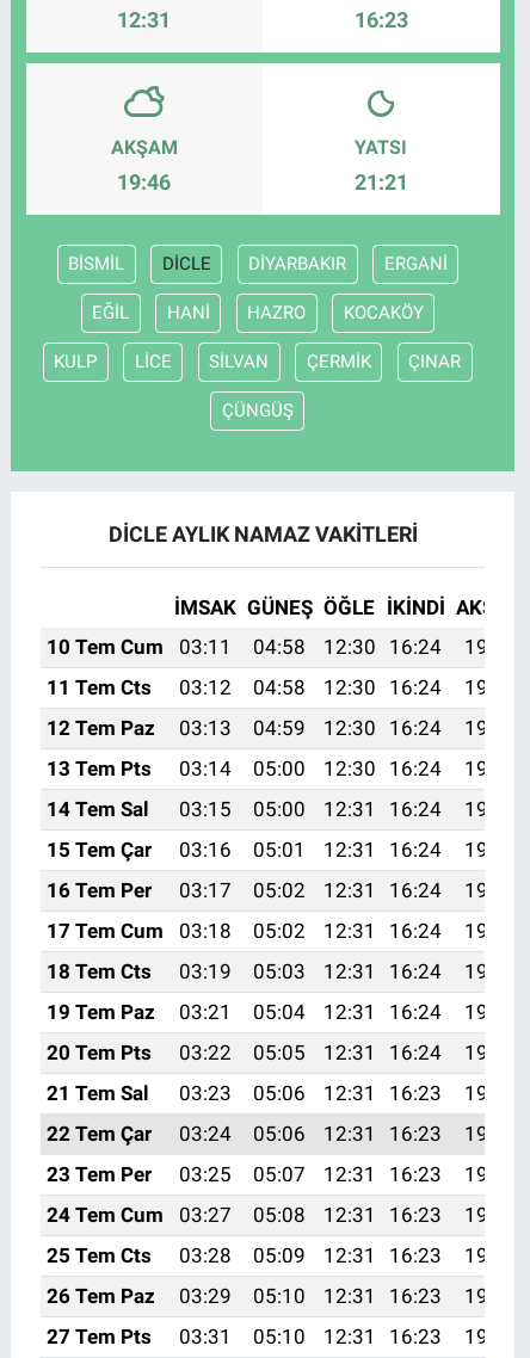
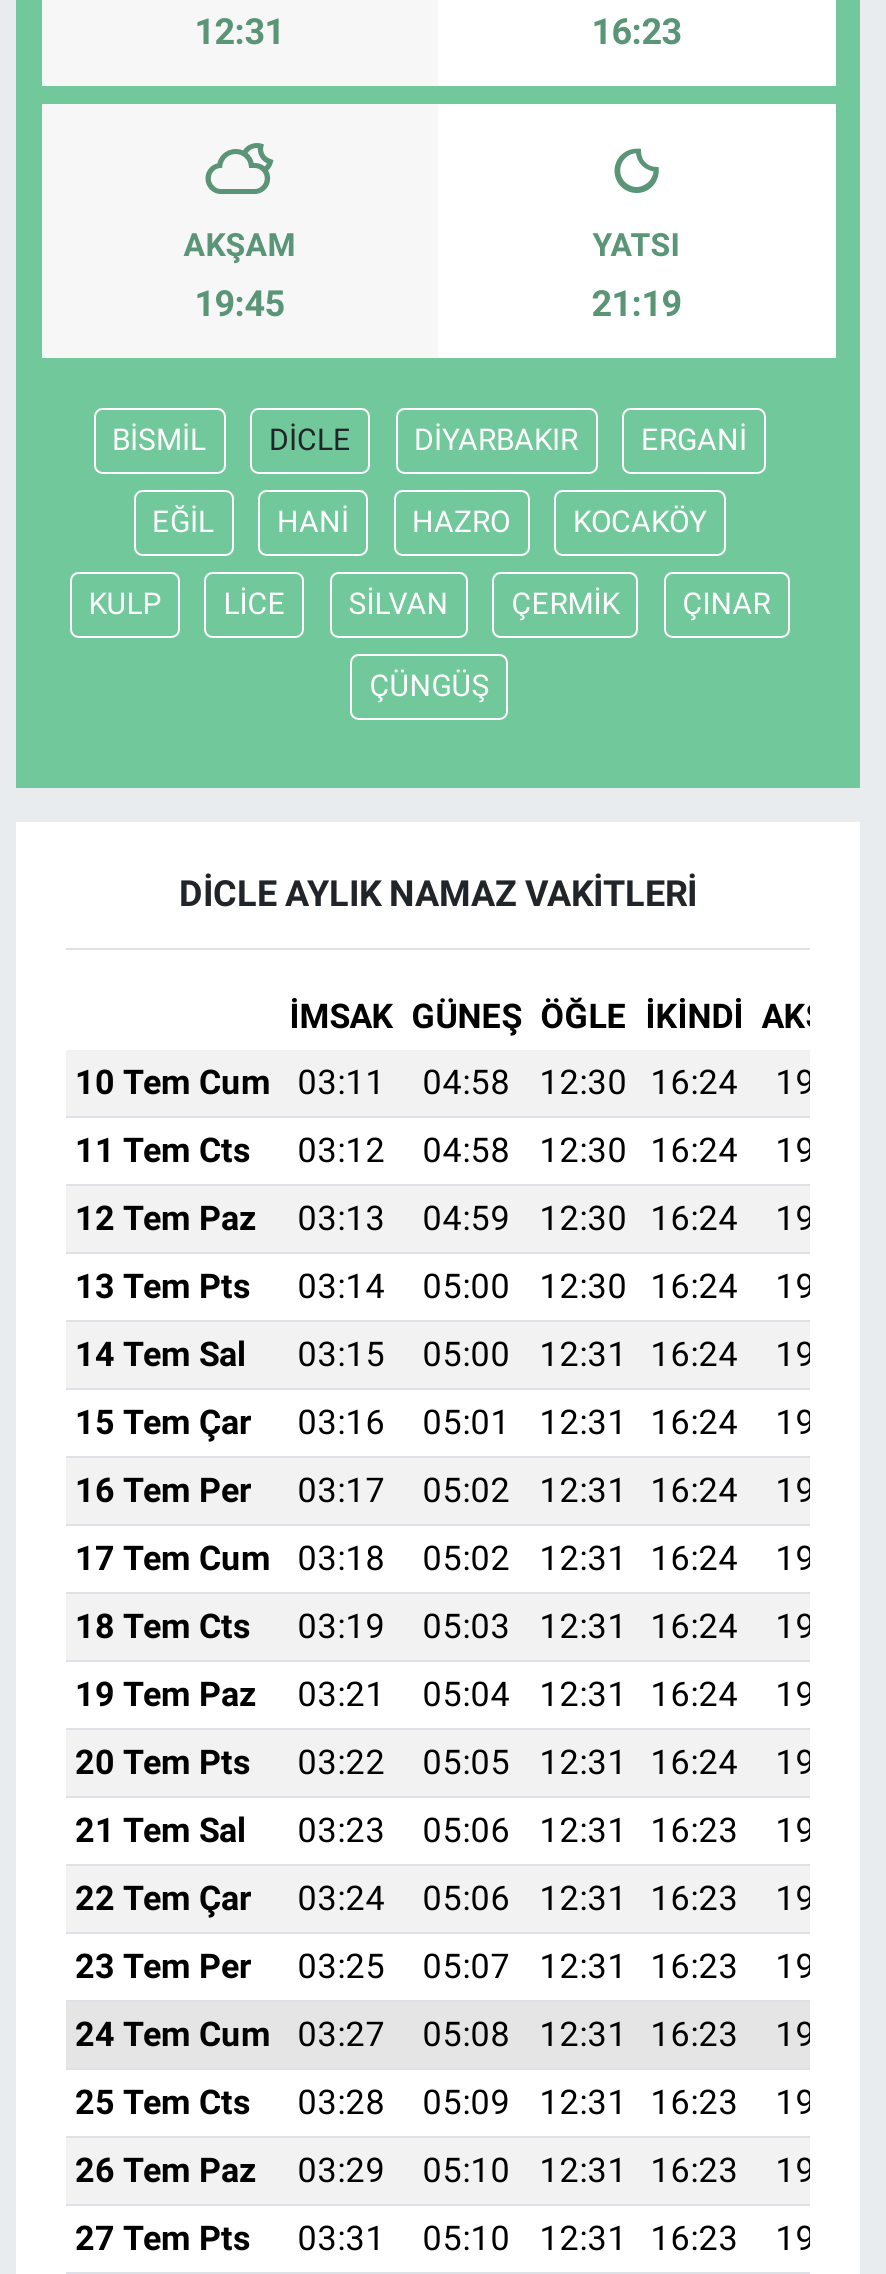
[117,169,171,194] 19:46 -> [194,281,284,323] 19:45
[354,169,408,194] 21:21 -> [592,281,682,323] 21:19

